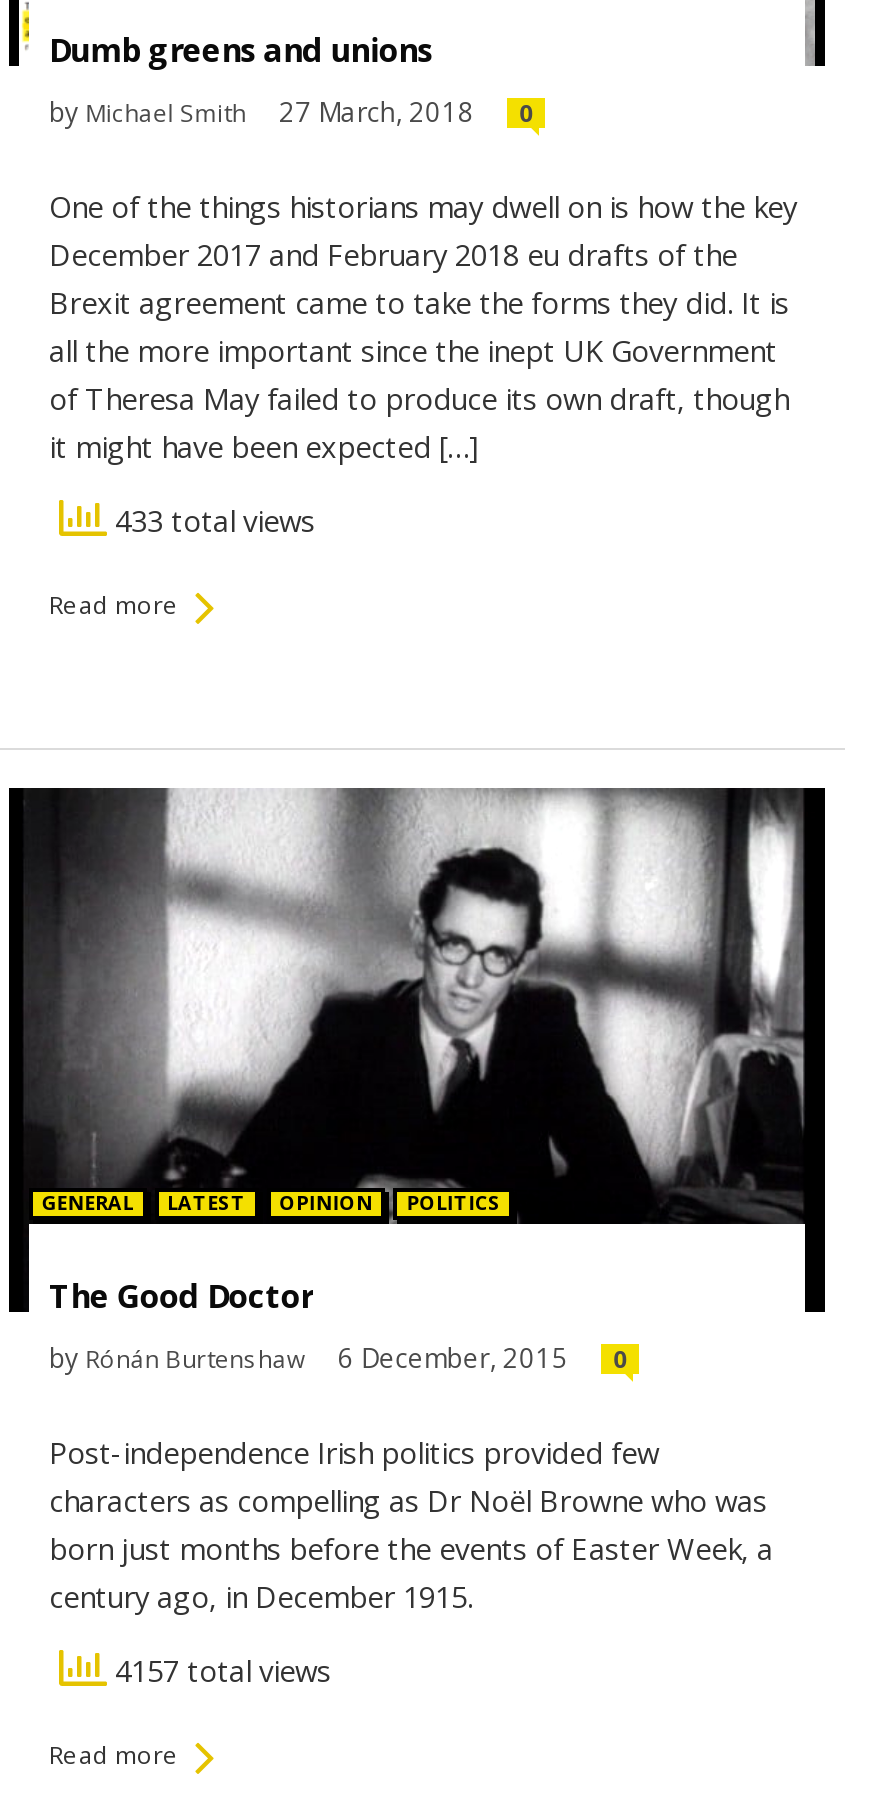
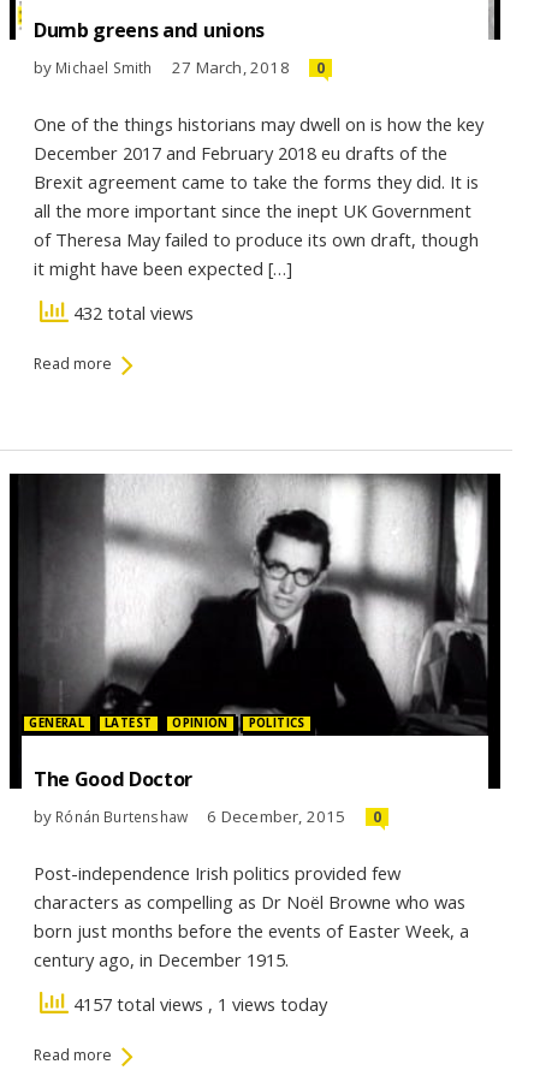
[107,500,315,540] 433 total views -> [69,300,194,324] 432 total views
[107,1651,331,1691] 4157 total views -> [69,992,327,1016] 4157 total views, 1 views today

